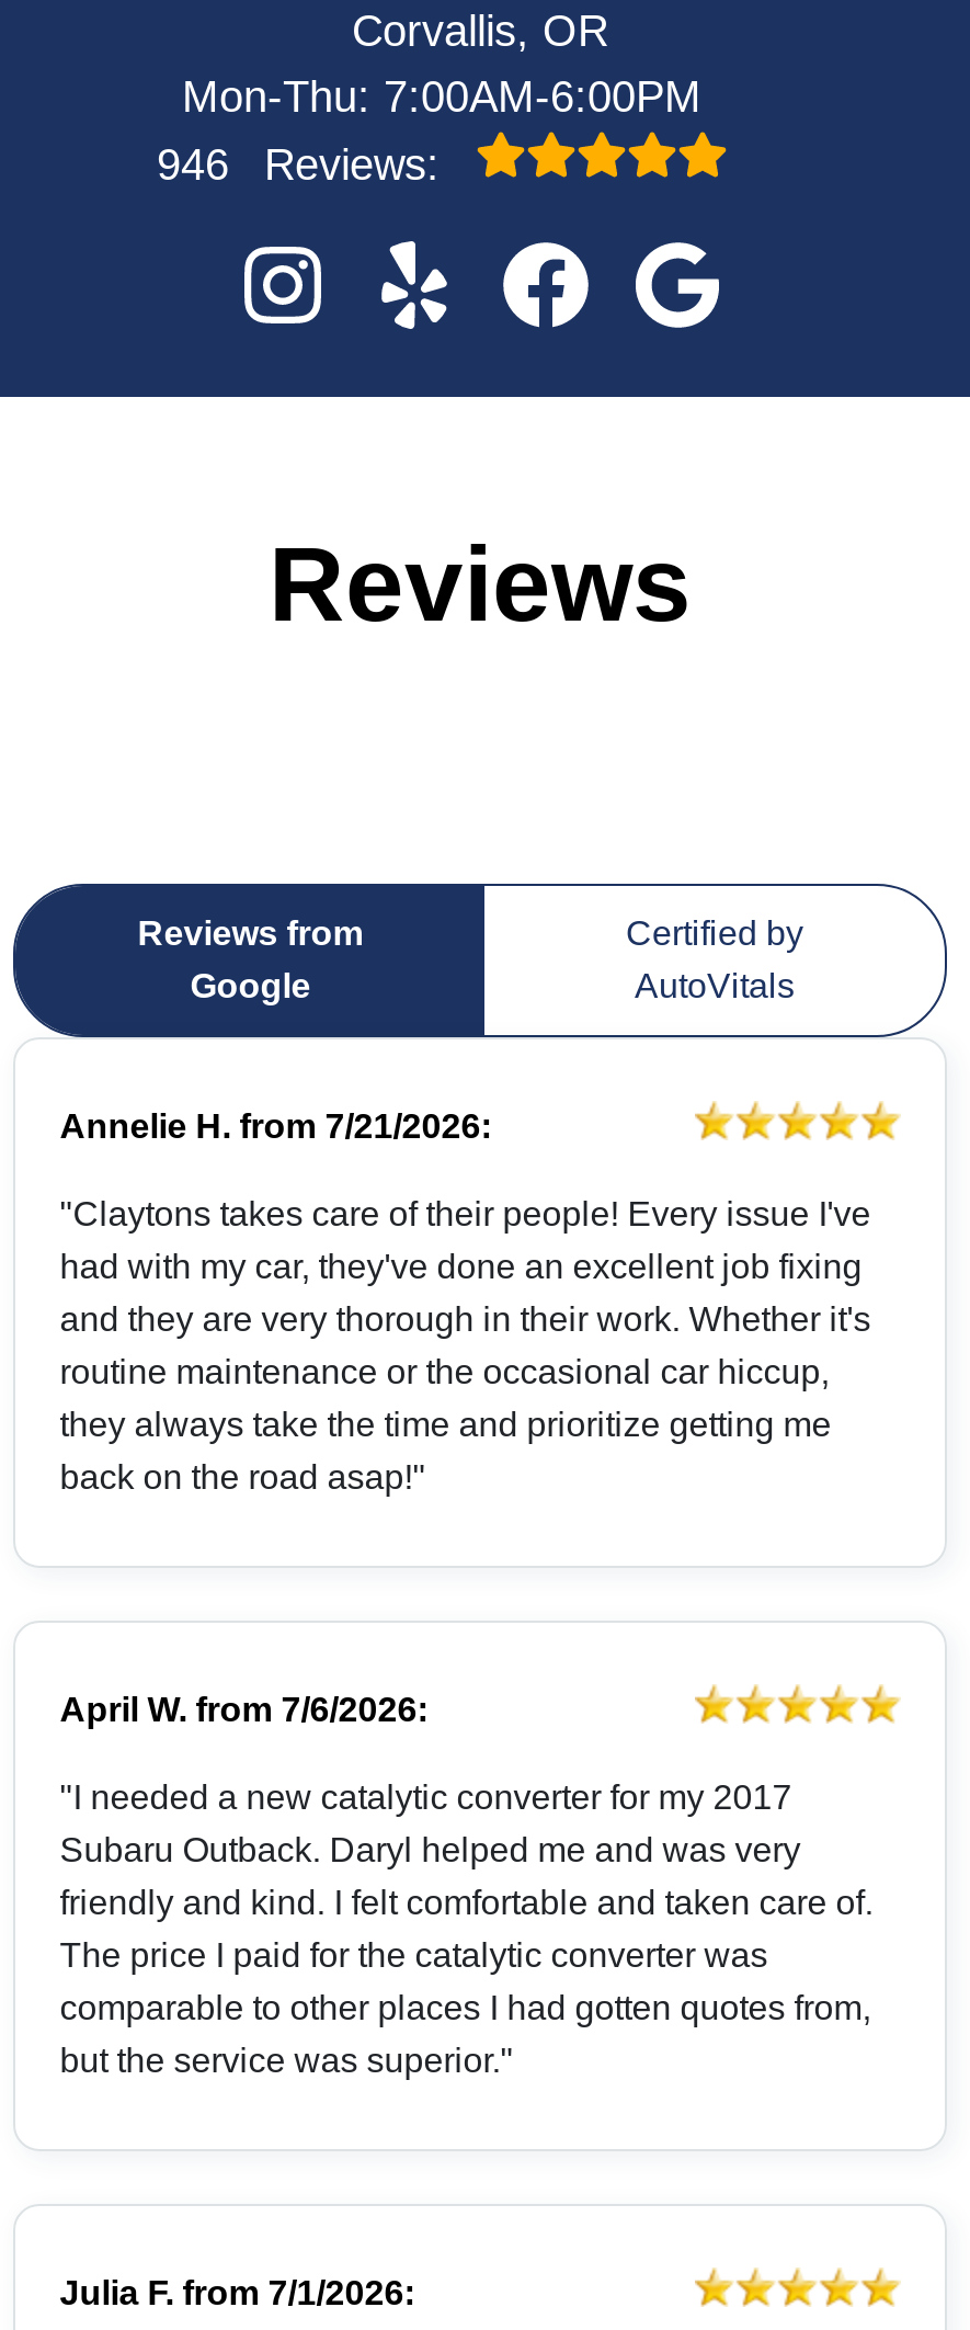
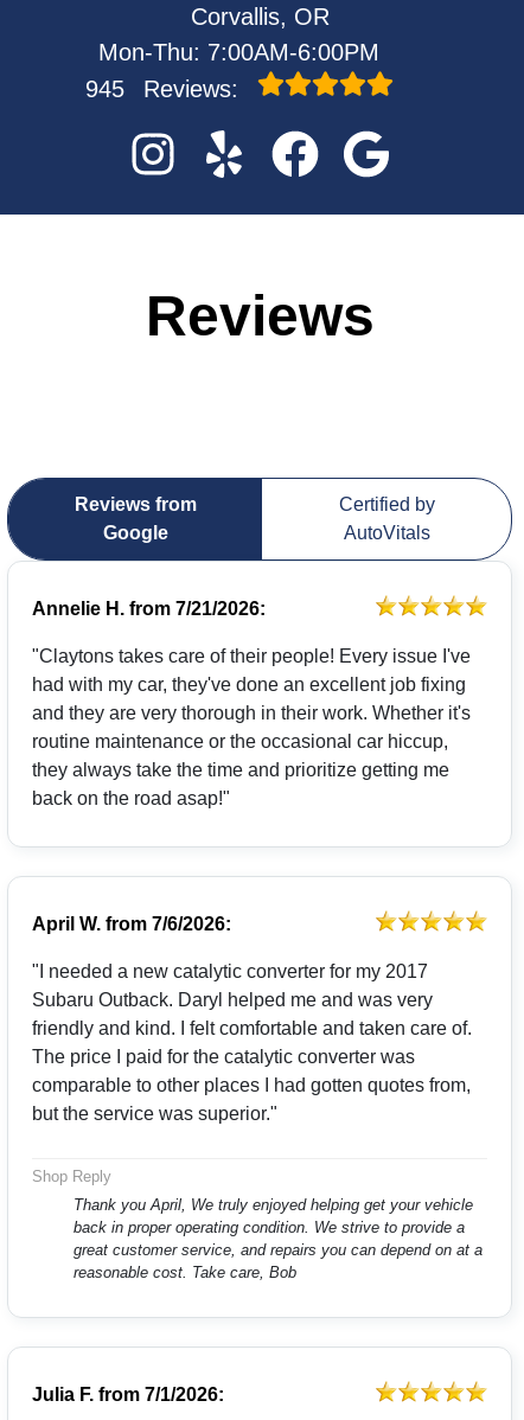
[157,140,453,188] 946 Reviews: -> [85,76,245,102] 945 Reviews:
none -> [32,1167,483,1281] Shop Reply | Thank you April, We truly enjoyed helping get your vehicle | back in proper operating condition. We strive to provide a | great customer service, and repairs you can depend on at a | reasonable cost. Take care, Bob

